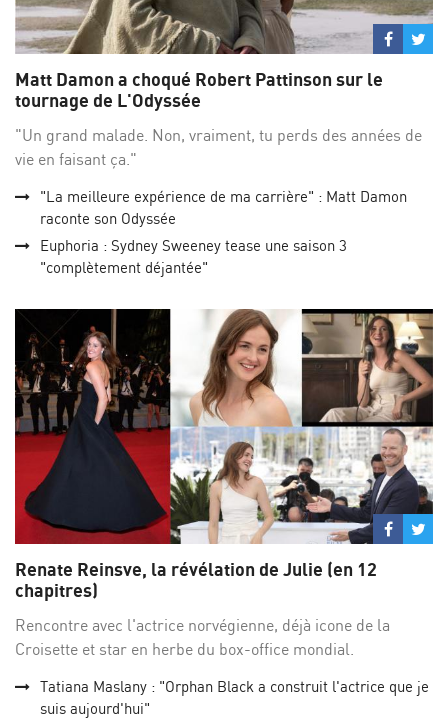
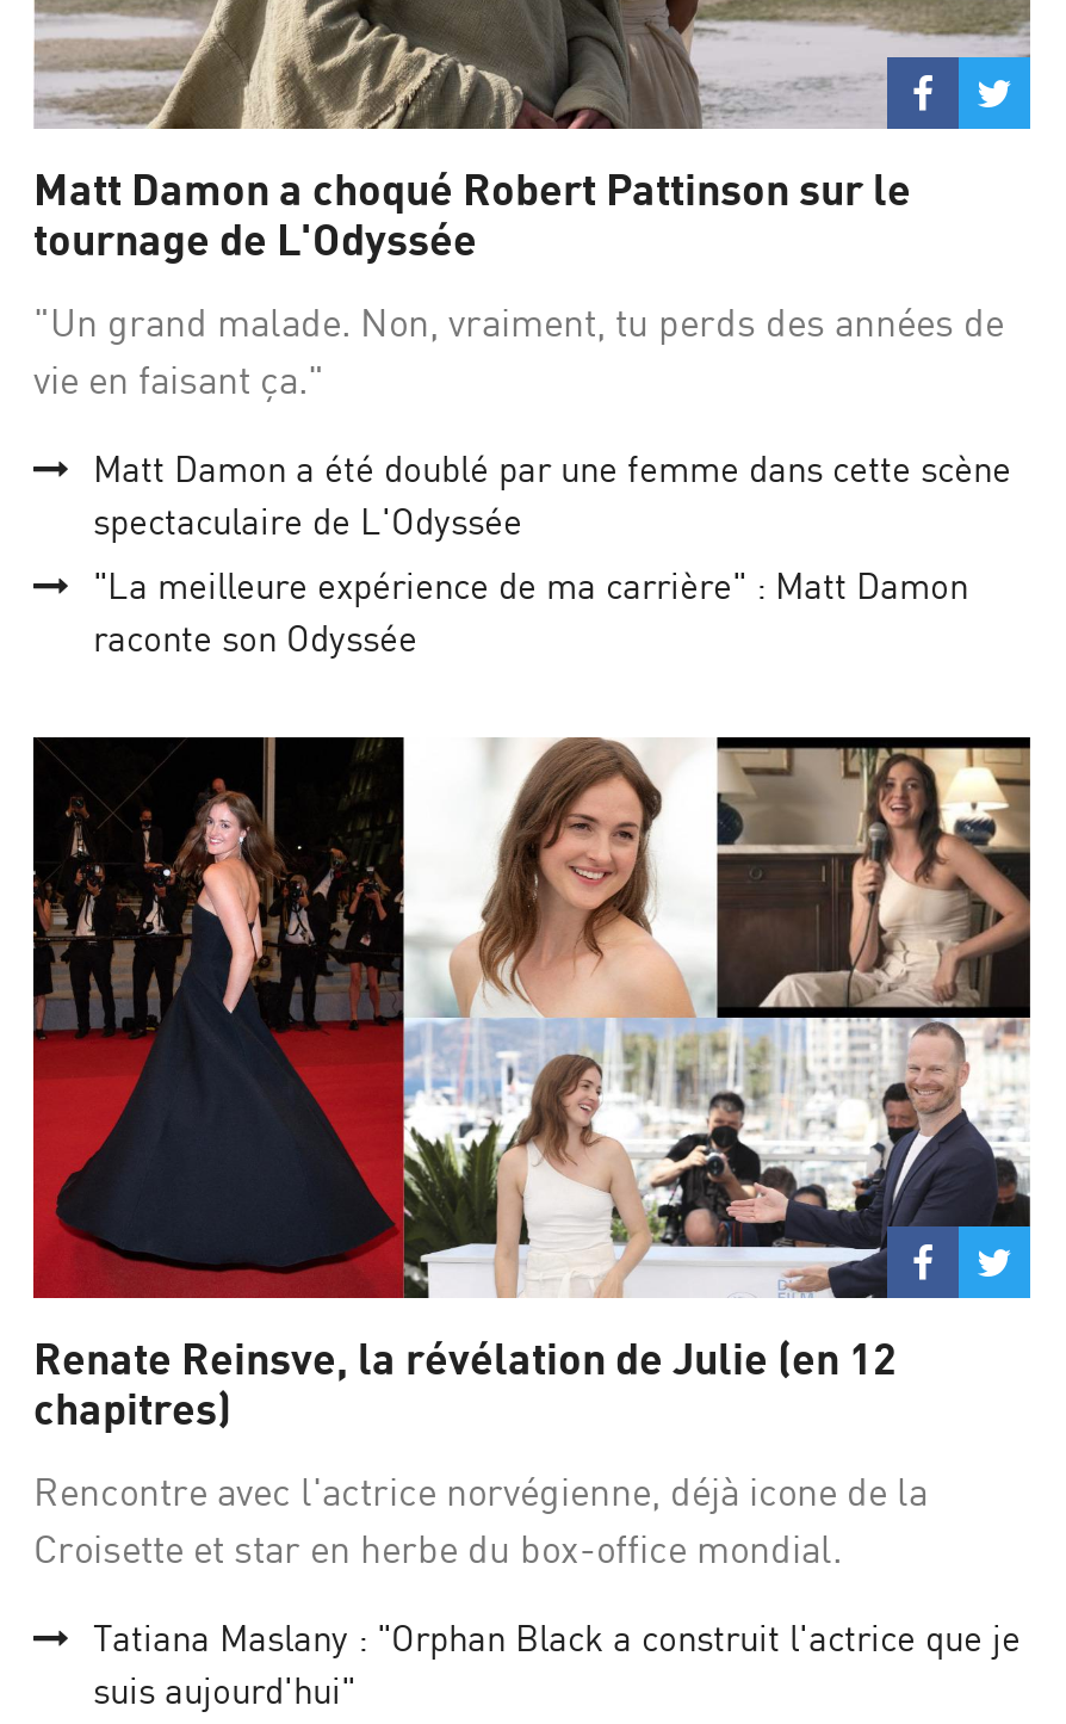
none -> [93,445,1011,543] Matt Damon a été doublé par une femme dans cette scène | spectaculaire de L'Odyssée
moved [40,187,407,228] -> [93,562,968,660]: "La meilleure expérience de ma carrière" : Matt Damon | raconte son Odyssée
[40,236,347,277] Euphoria : Sydney Sweeney tease une saison 3 | "complètement déjantée" -> none

